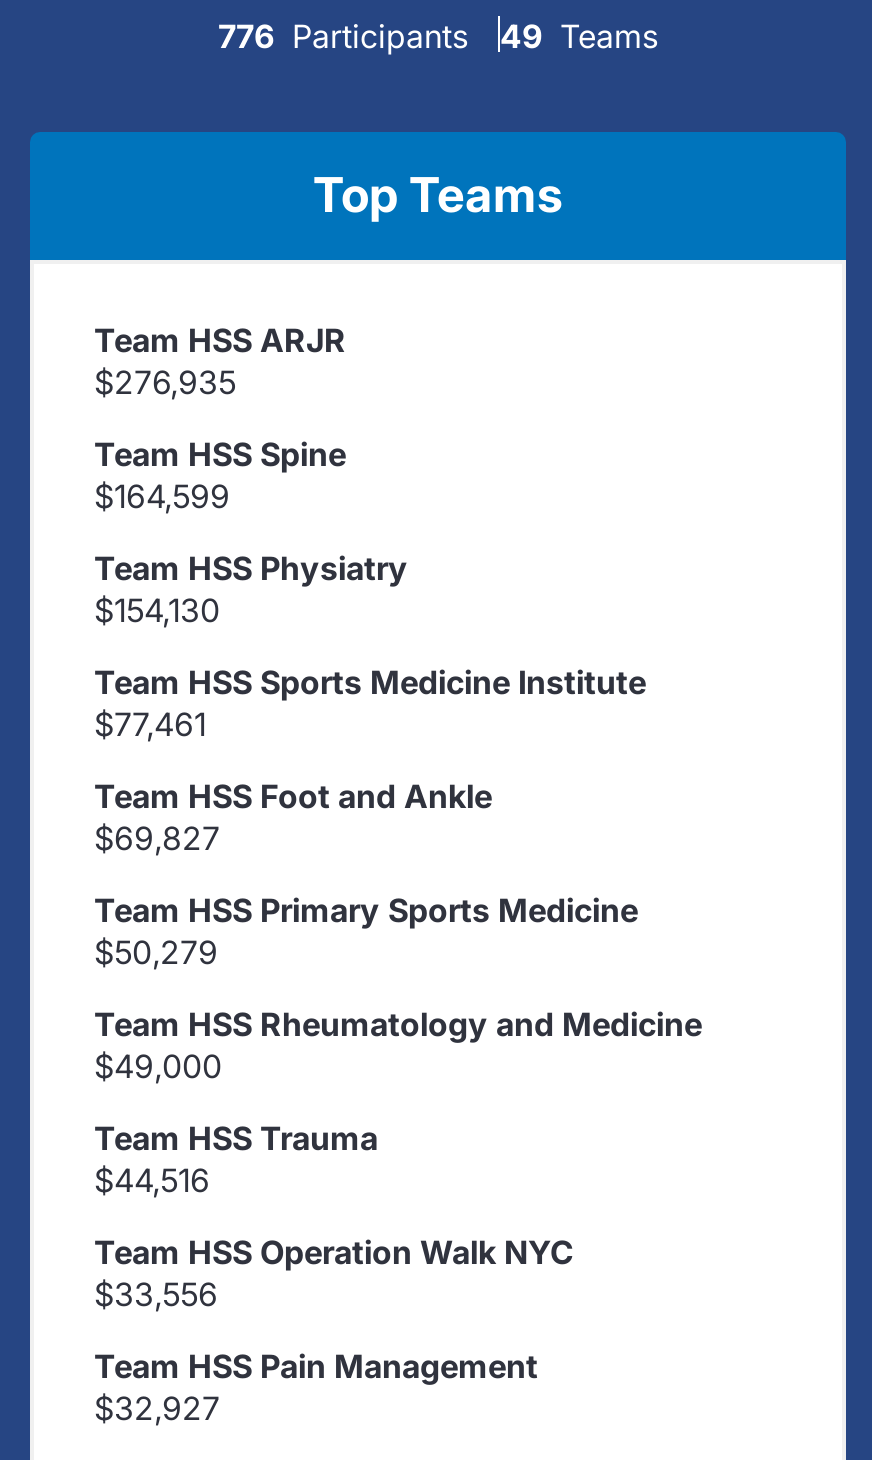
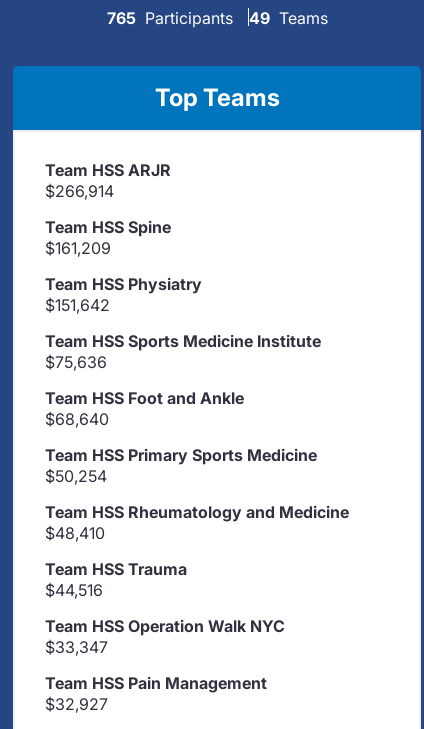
[218,16,468,56] 776 Participants -> [106,8,232,28] 765 Participants
[94,362,236,402] $276,935 -> [45,181,114,201] $266,914
[94,476,230,516] $164,599 -> [45,238,111,258] $161,209
[94,590,220,630] $154,130 -> [45,295,110,315] $151,642
[94,704,206,744] $77,461 -> [45,352,107,372] $75,636
[94,818,220,858] $69,827 -> [45,409,109,429] $68,640
[94,932,218,972] $50,279 -> [45,466,107,486] $50,254
[94,1046,222,1086] $49,000 -> [45,523,105,543] $48,410
[94,1274,218,1314] $33,556 -> [45,637,108,657] $33,347

